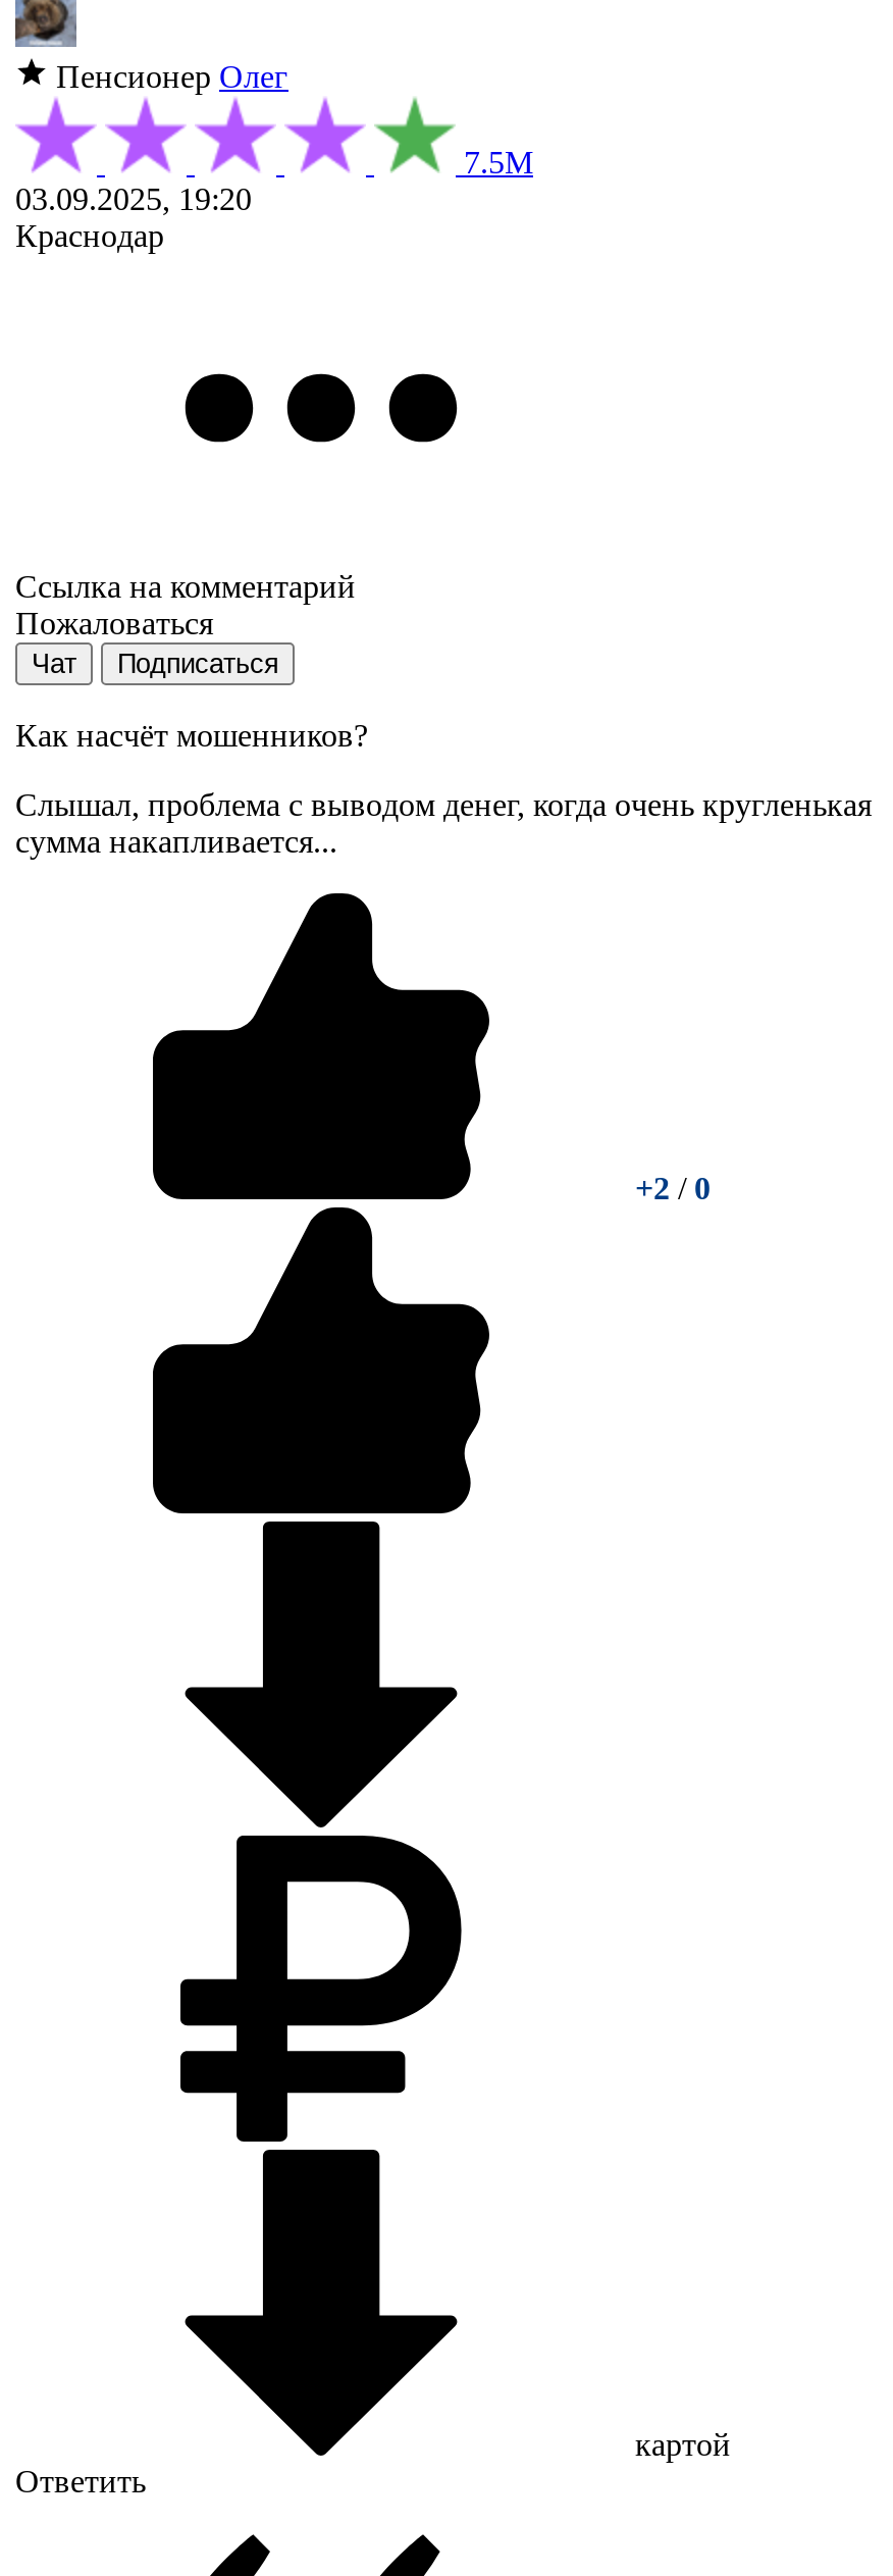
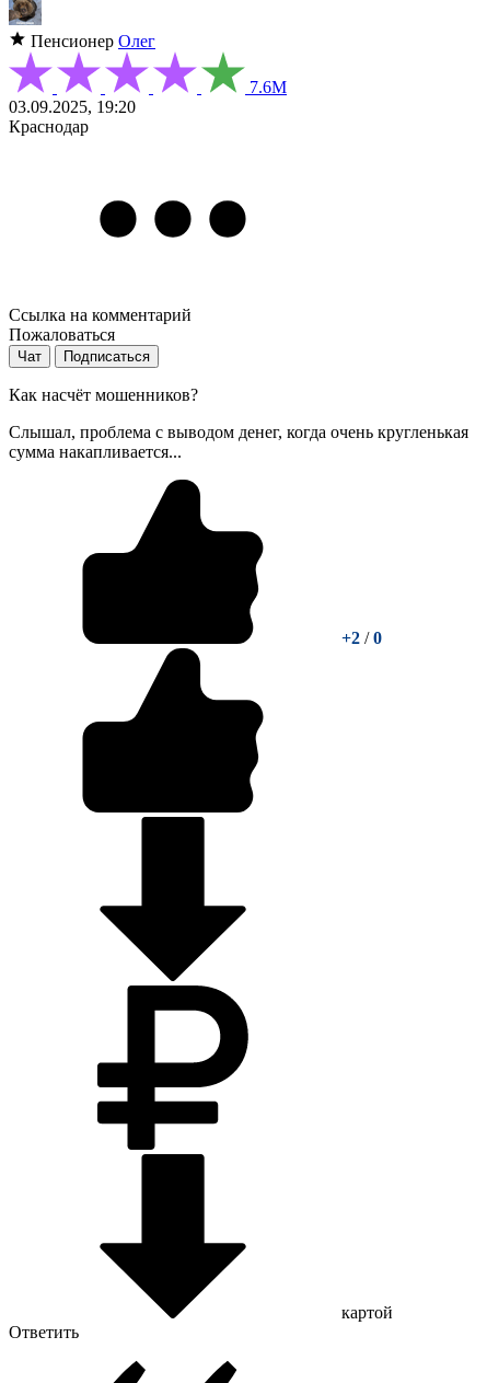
[456,145,533,179] 7.5М -> [245,78,287,96] 7.6М

